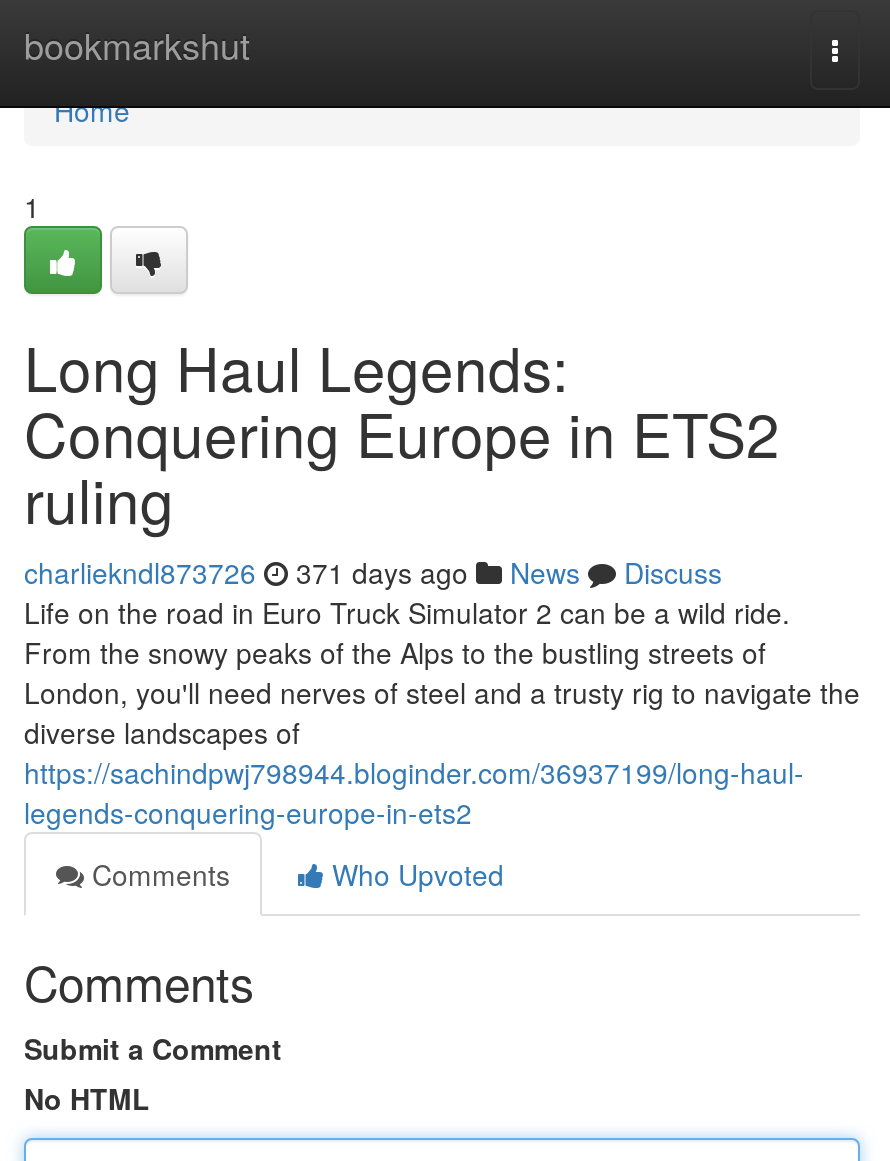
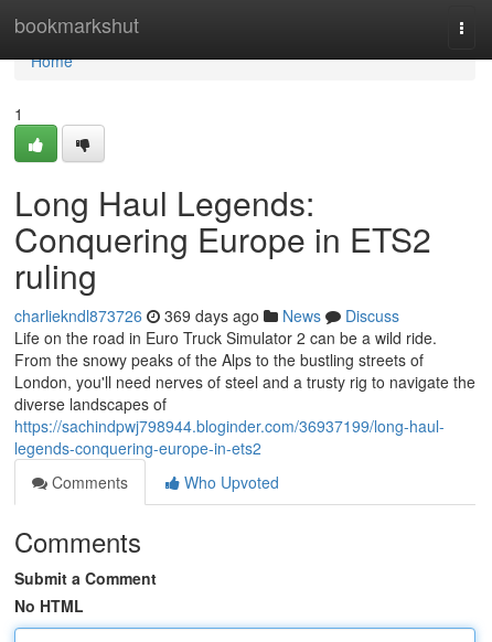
[24,552,722,592] charliekndl873726 371 days ago News Discuss -> [14,304,399,327] charliekndl873726 369 days ago News Discuss

